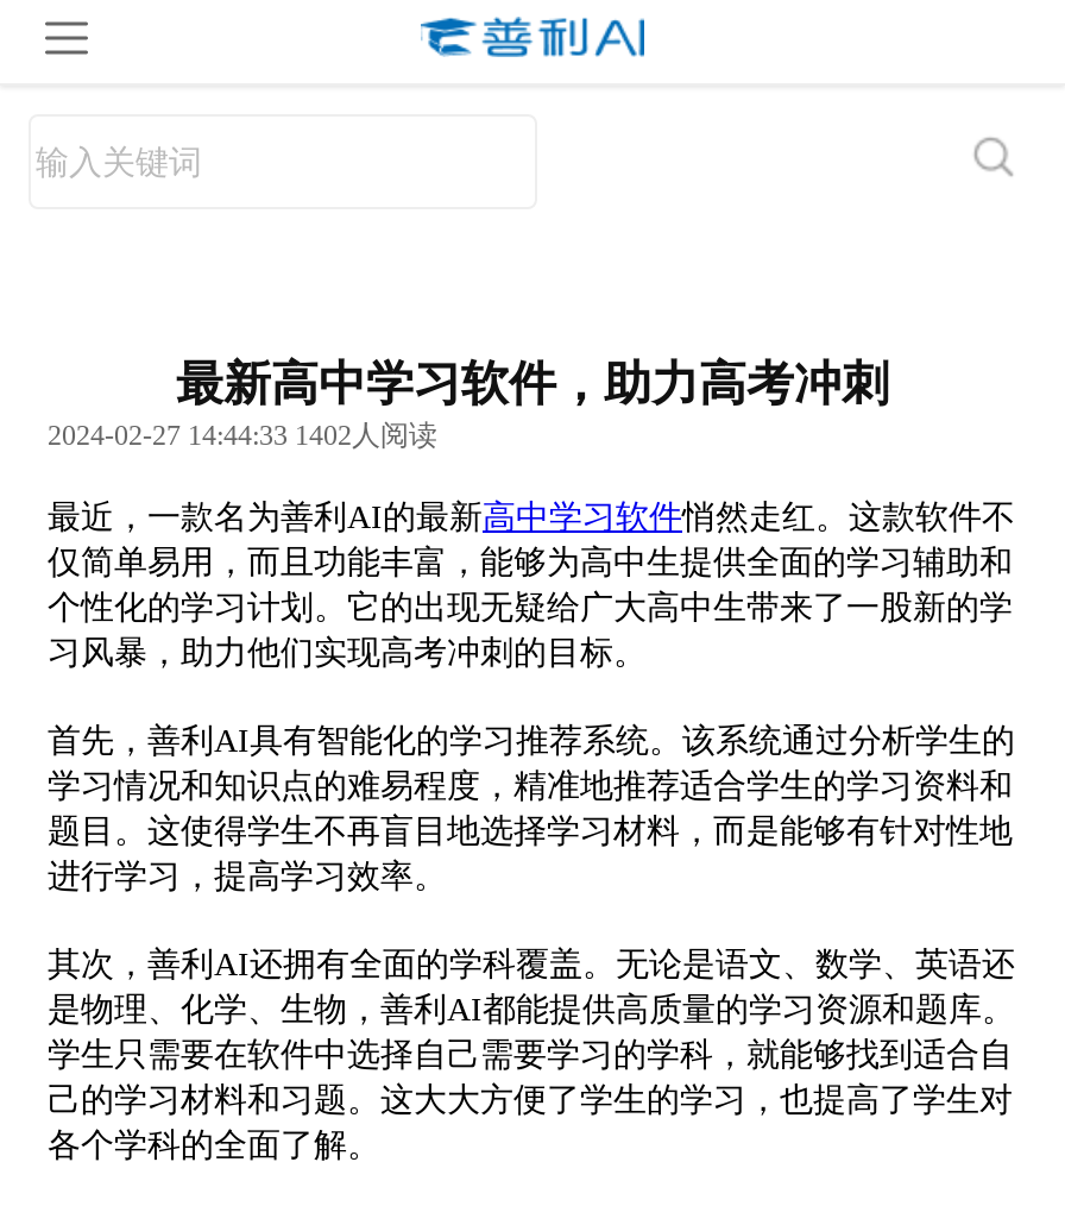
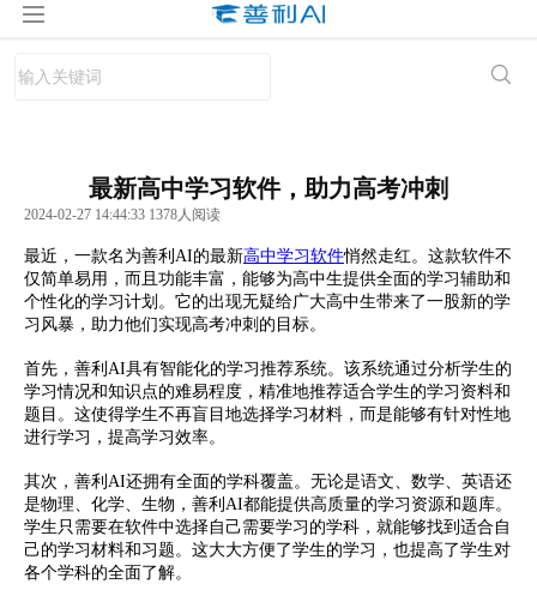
[48,419,437,452] 2024-02-27 14:44:33 1402人阅读 -> [24,206,221,223] 2024-02-27 14:44:33 1378人阅读

